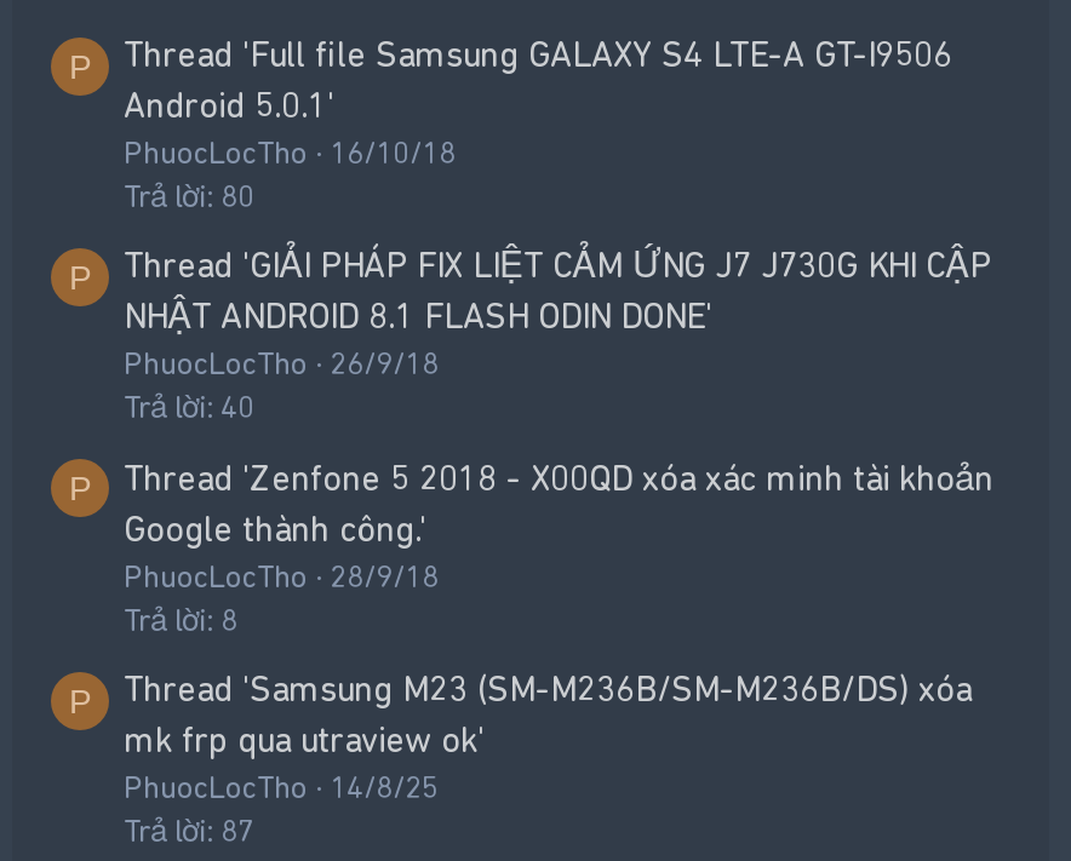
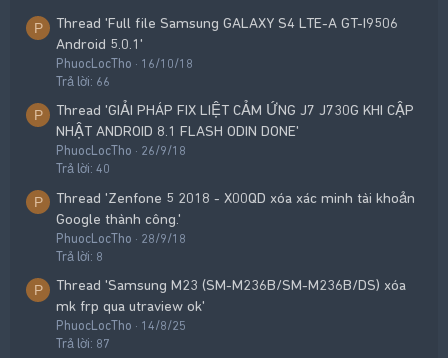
[124,178,254,215] Trả lời: 80 -> [56,74,110,89] Trả lời: 66

